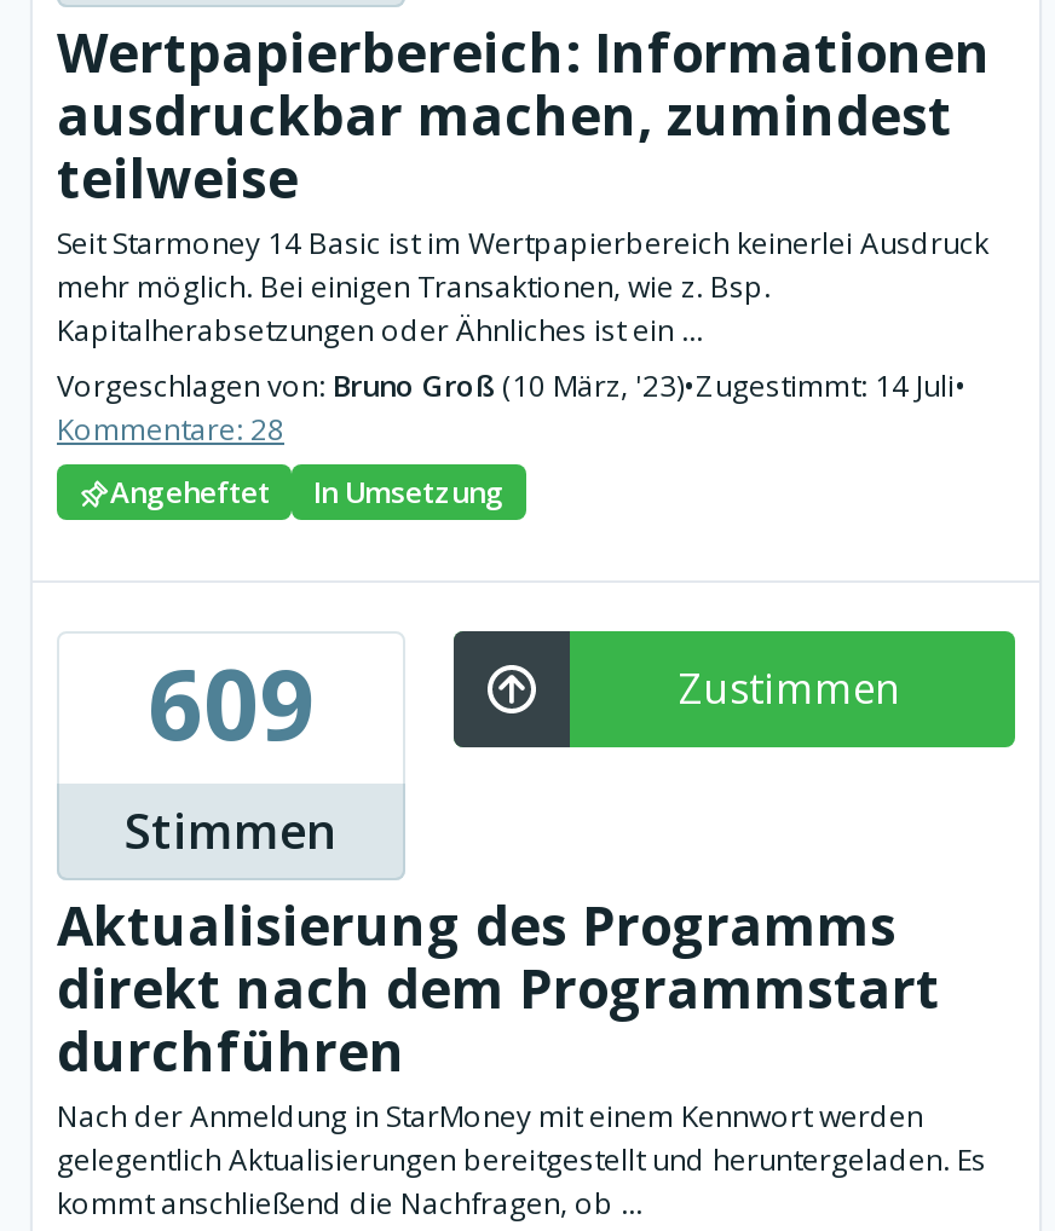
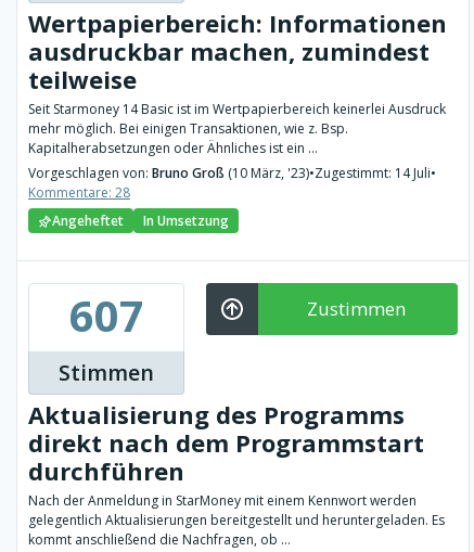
[148,636,315,769] 609 -> [69,285,144,345] 607

